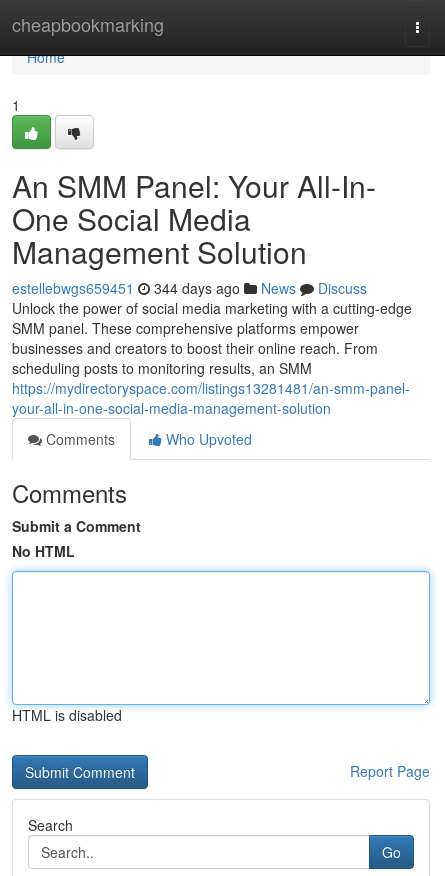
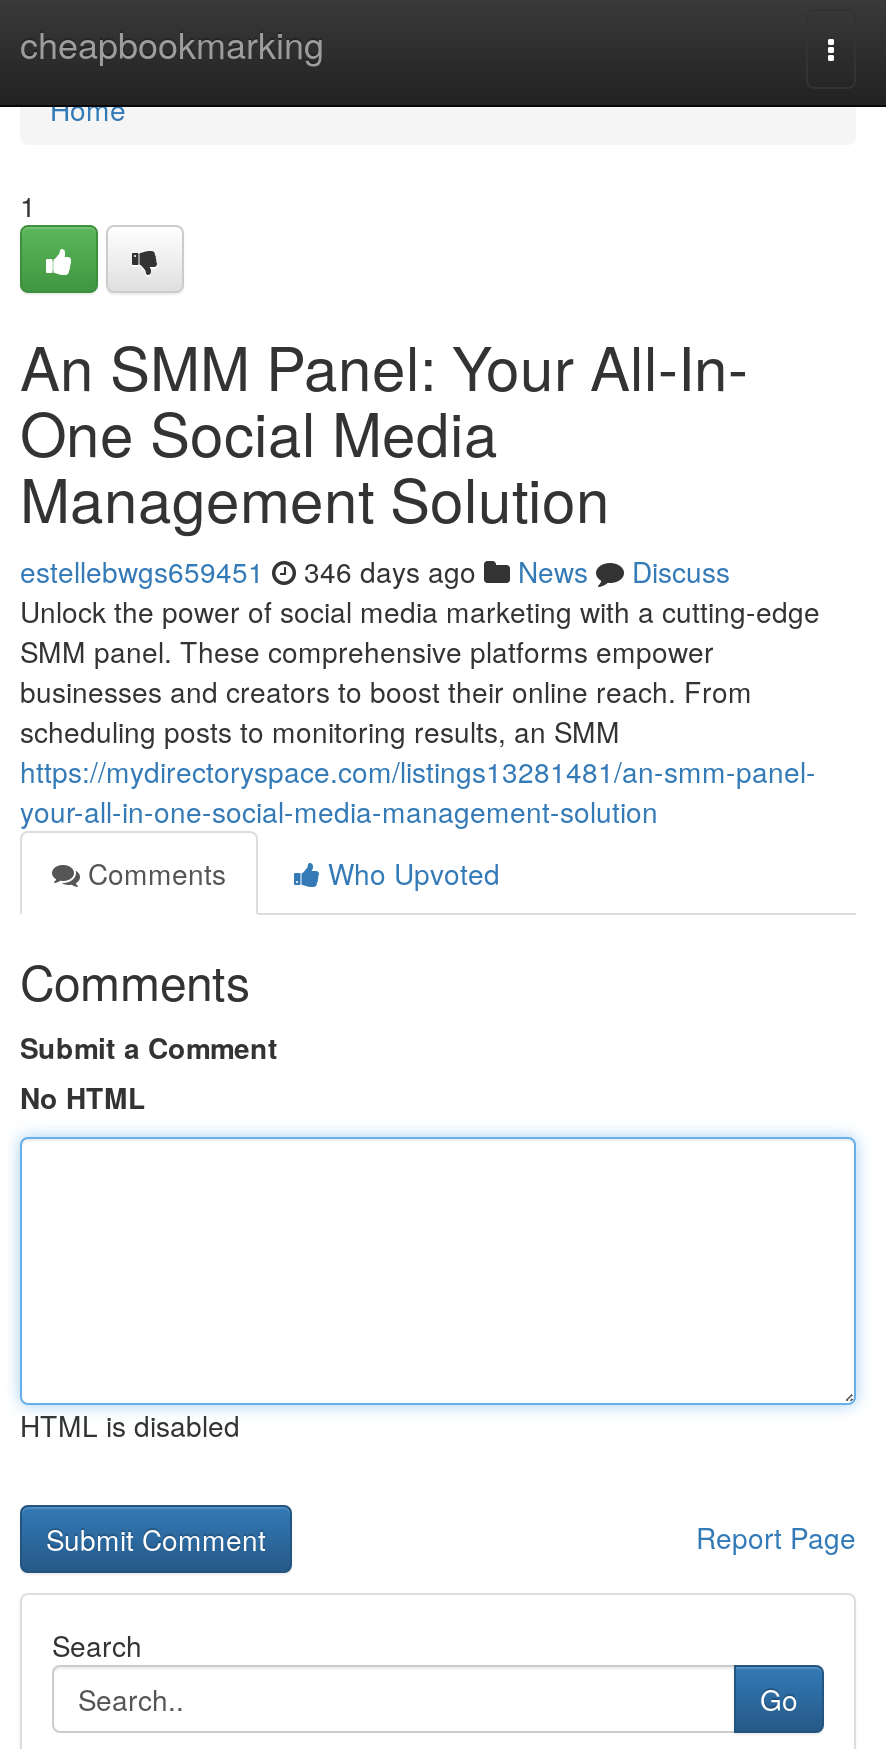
[12,278,367,298] estellebwgs659451 344 days ago News Discuss -> [20,551,730,591] estellebwgs659451 346 days ago News Discuss

